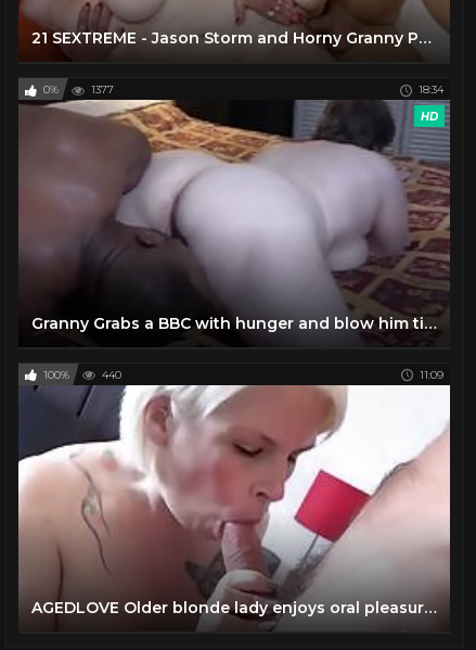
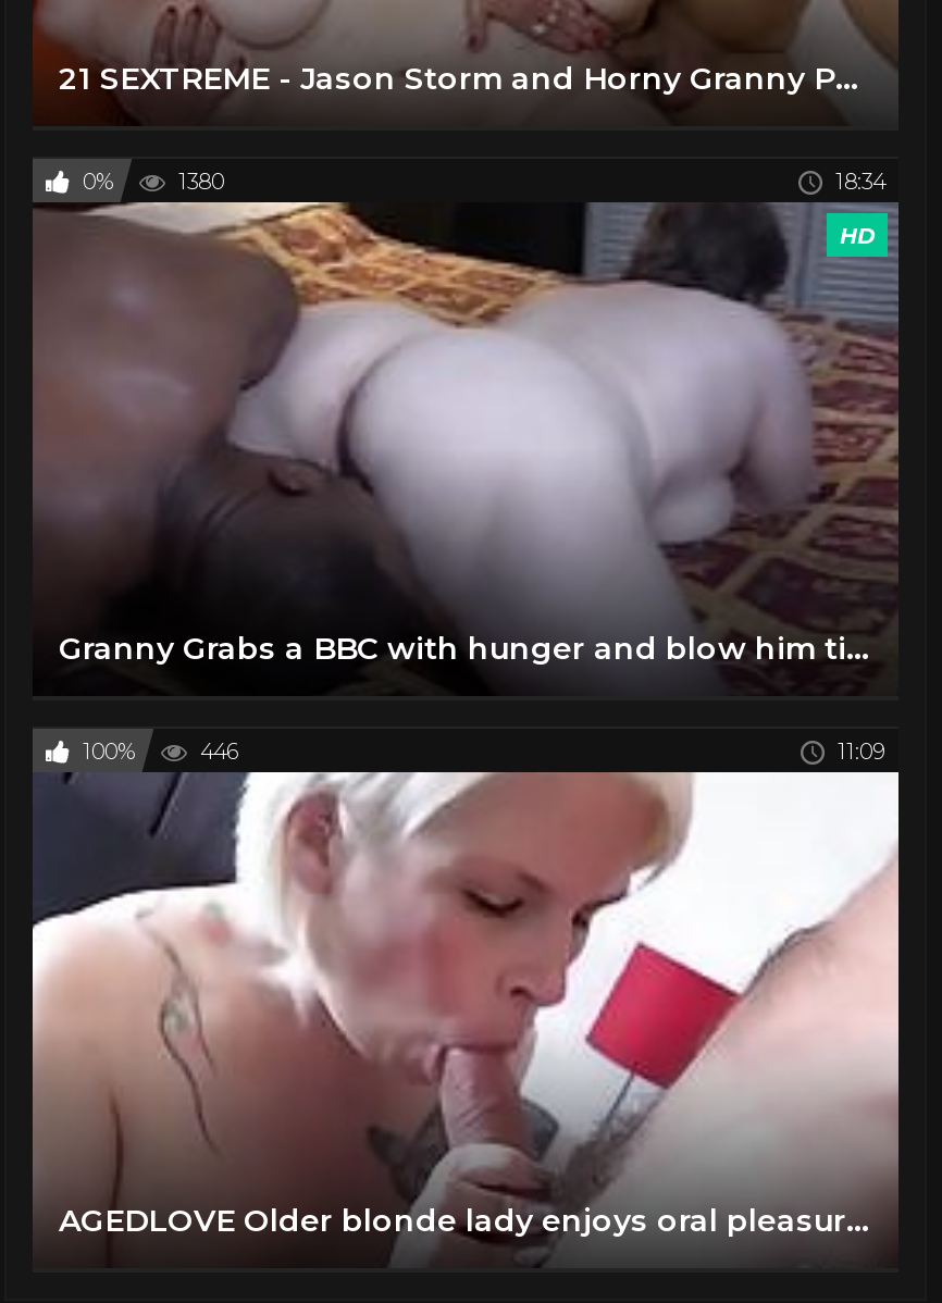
[91,83,114,97] 1377 -> [178,166,224,194] 1380
[102,368,121,382] 440 -> [200,737,239,765] 446

